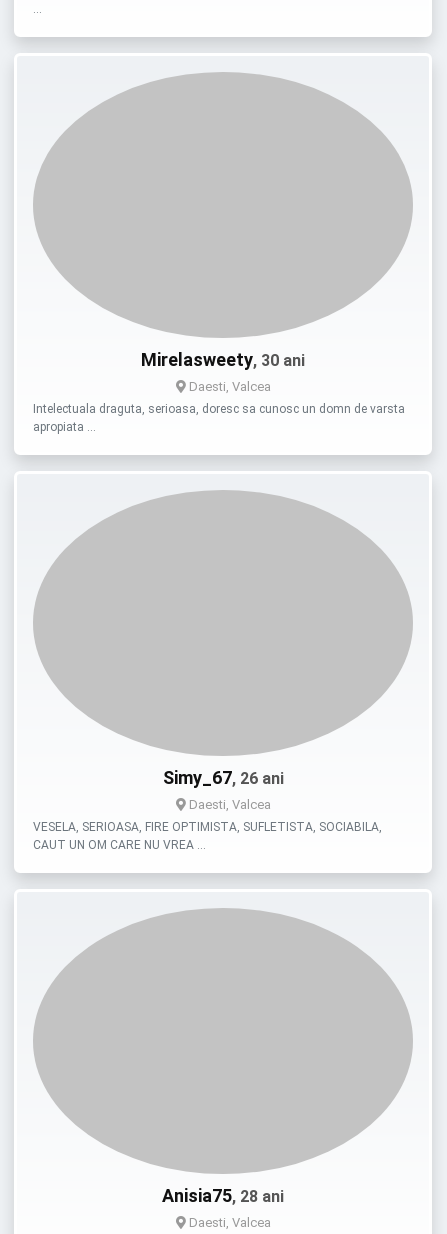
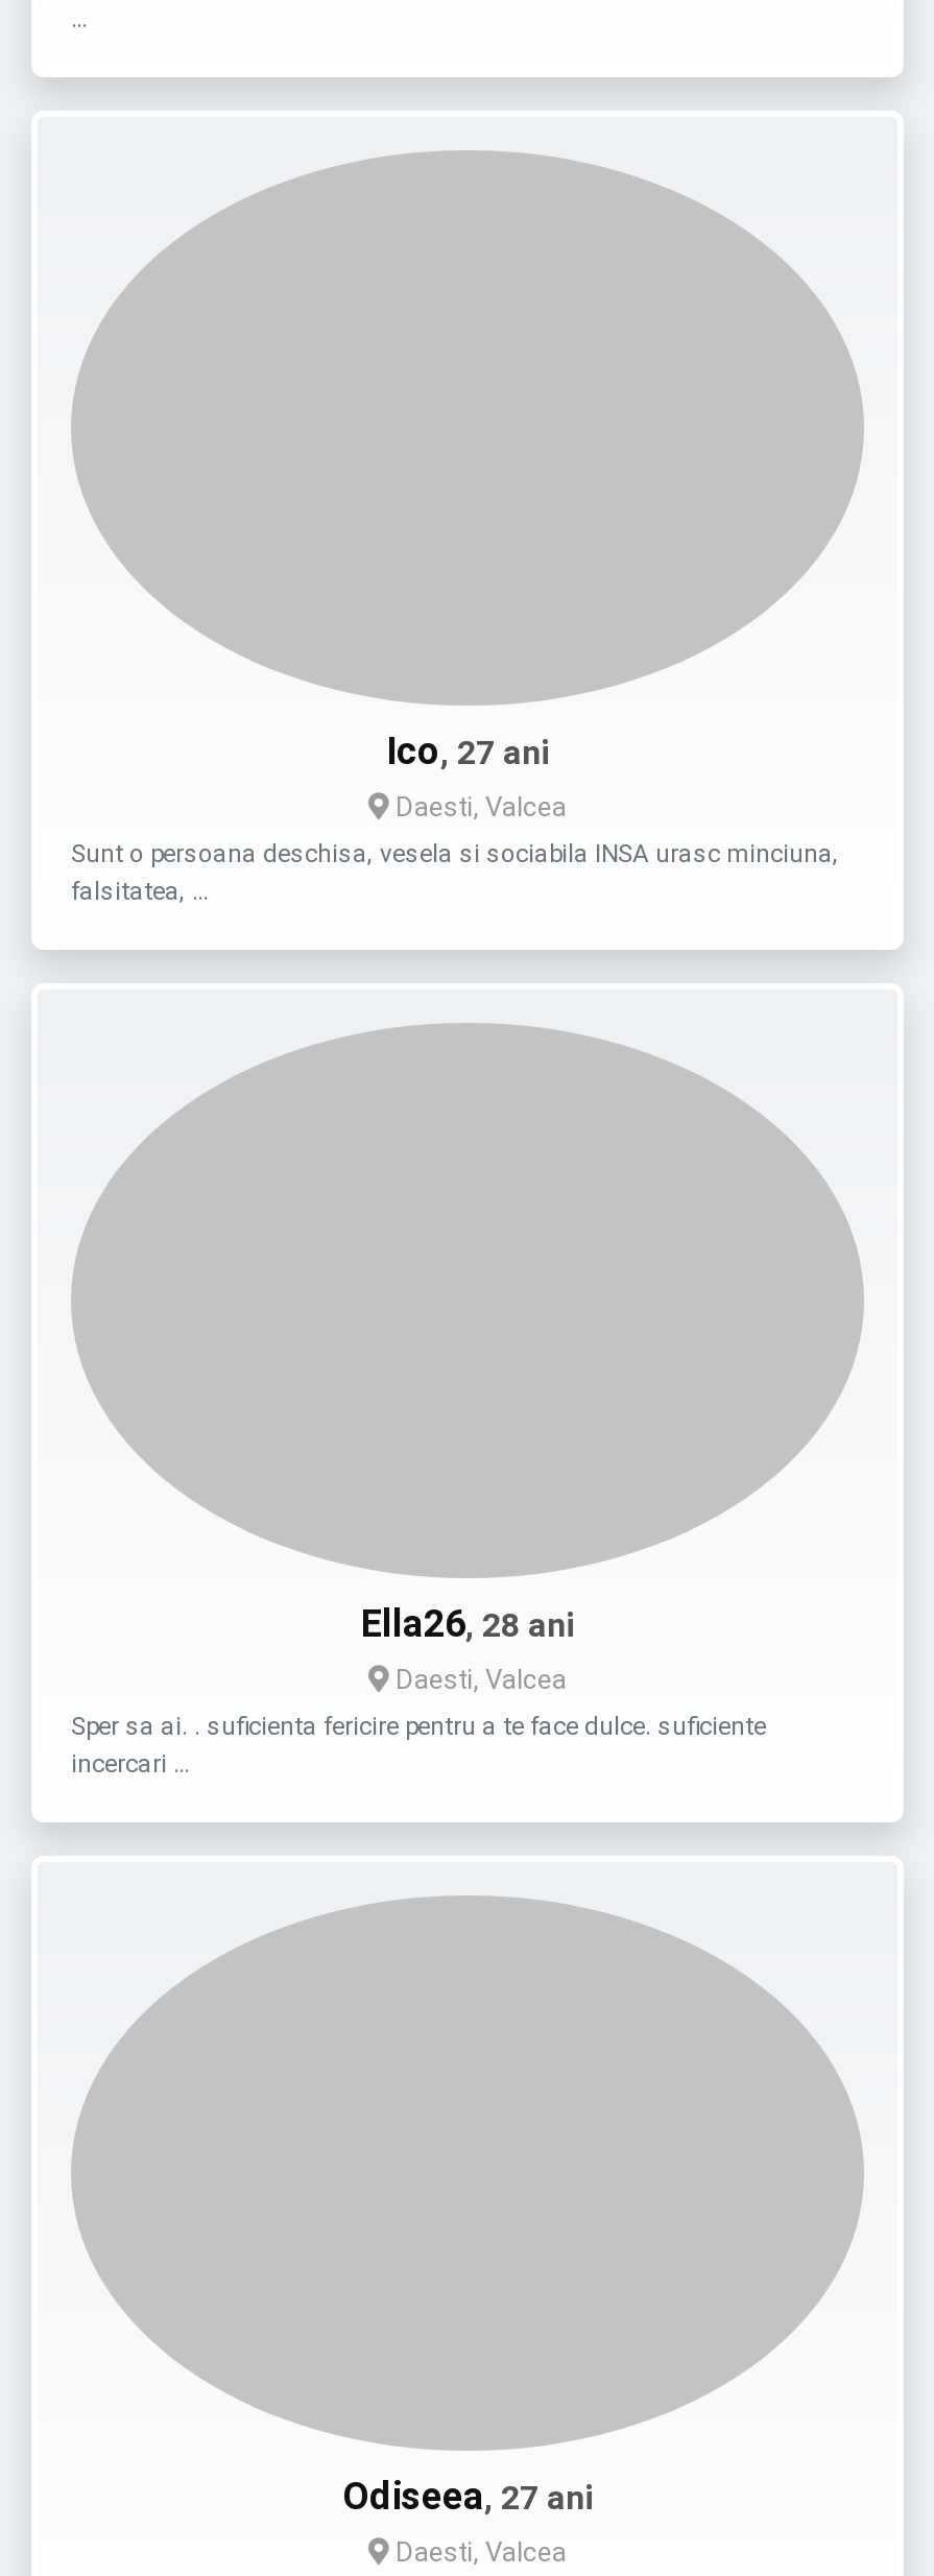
[141,349,305,370] Mirelasweety, 30 ani -> [386,729,549,772] Ico, 27 ani
[33,402,405,434] Intelectuala draguta, serioasa, doresc sa cunosc un domn de varsta | apropiata … -> [71,839,839,906] Sunt o persoana deschisa, vesela si sociabila INSA urasc minciuna, | falsitatea, …
[162,767,283,788] Simy_67, 26 ani -> [361,1601,574,1645] Ella26, 28 ani
[33,820,382,852] VESELA, SERIOASA, FIRE OPTIMISTA, SUFLETISTA, SOCIABILA, | CAUT UN OM CARE NU VREA … -> [71,1712,766,1779] Sper sa ai. . suficienta fericire pentru a te face dulce. suficiente | incercari …
[162,1185,284,1206] Anisia75, 28 ani -> [342,2474,593,2518] Odiseea, 27 ani

